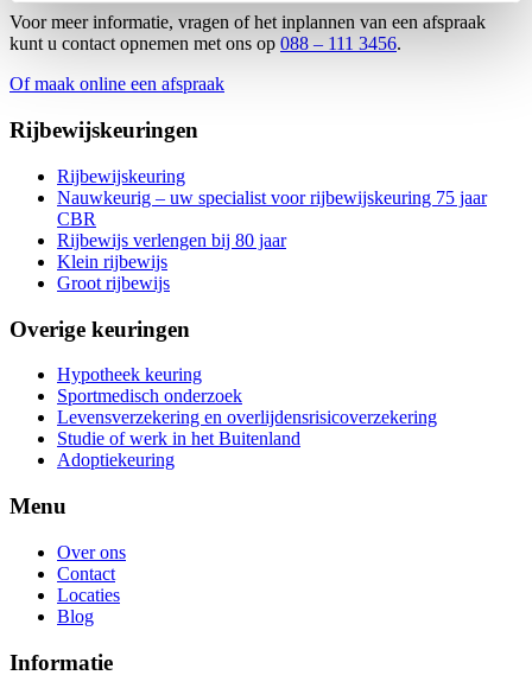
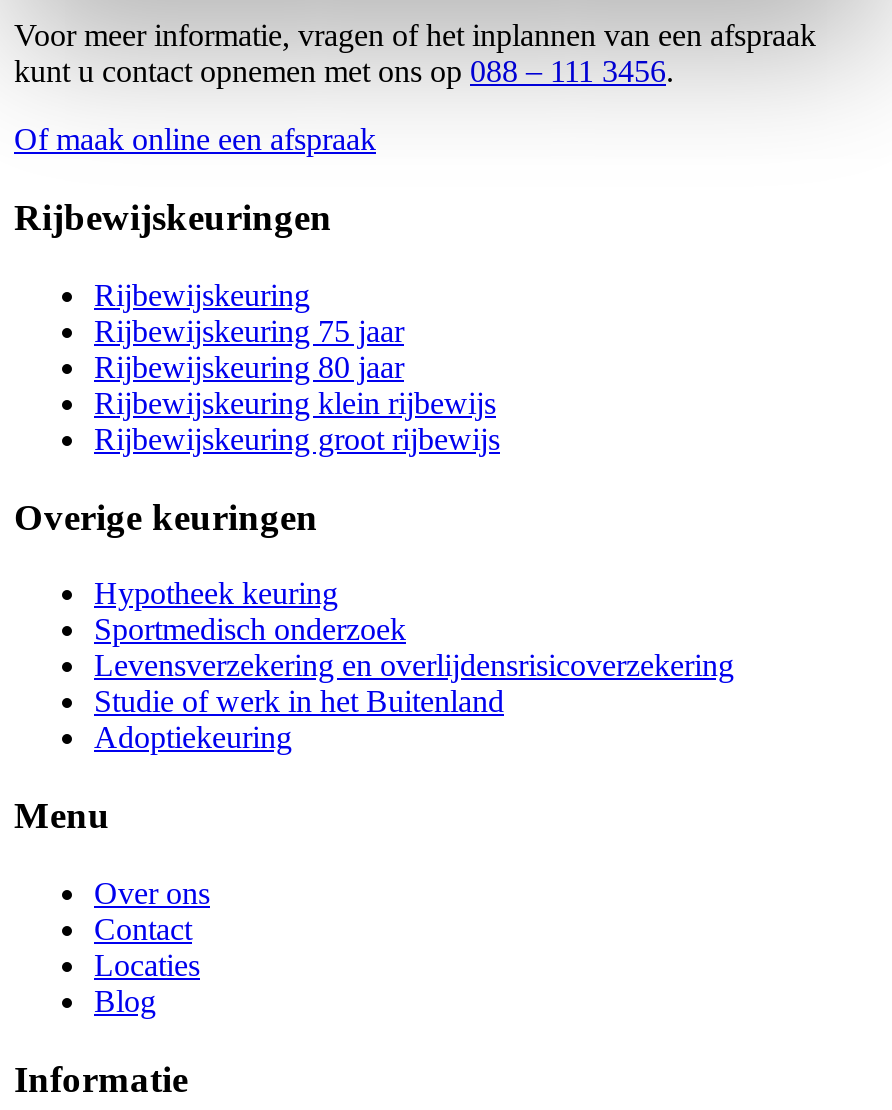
[57,187,487,293] Nauwkeurig – uw specialist voor rijbewijskeuring 75 jaar | CBR | Rijbewijs verlengen bij 80 jaar | Klein rijbewijs | Groot rijbewijs -> [94,314,500,456] Rijbewijskeuring 75 jaar | Rijbewijskeuring 80 jaar | Rijbewijskeuring klein rijbewijs | Rijbewijskeuring groot rijbewijs

